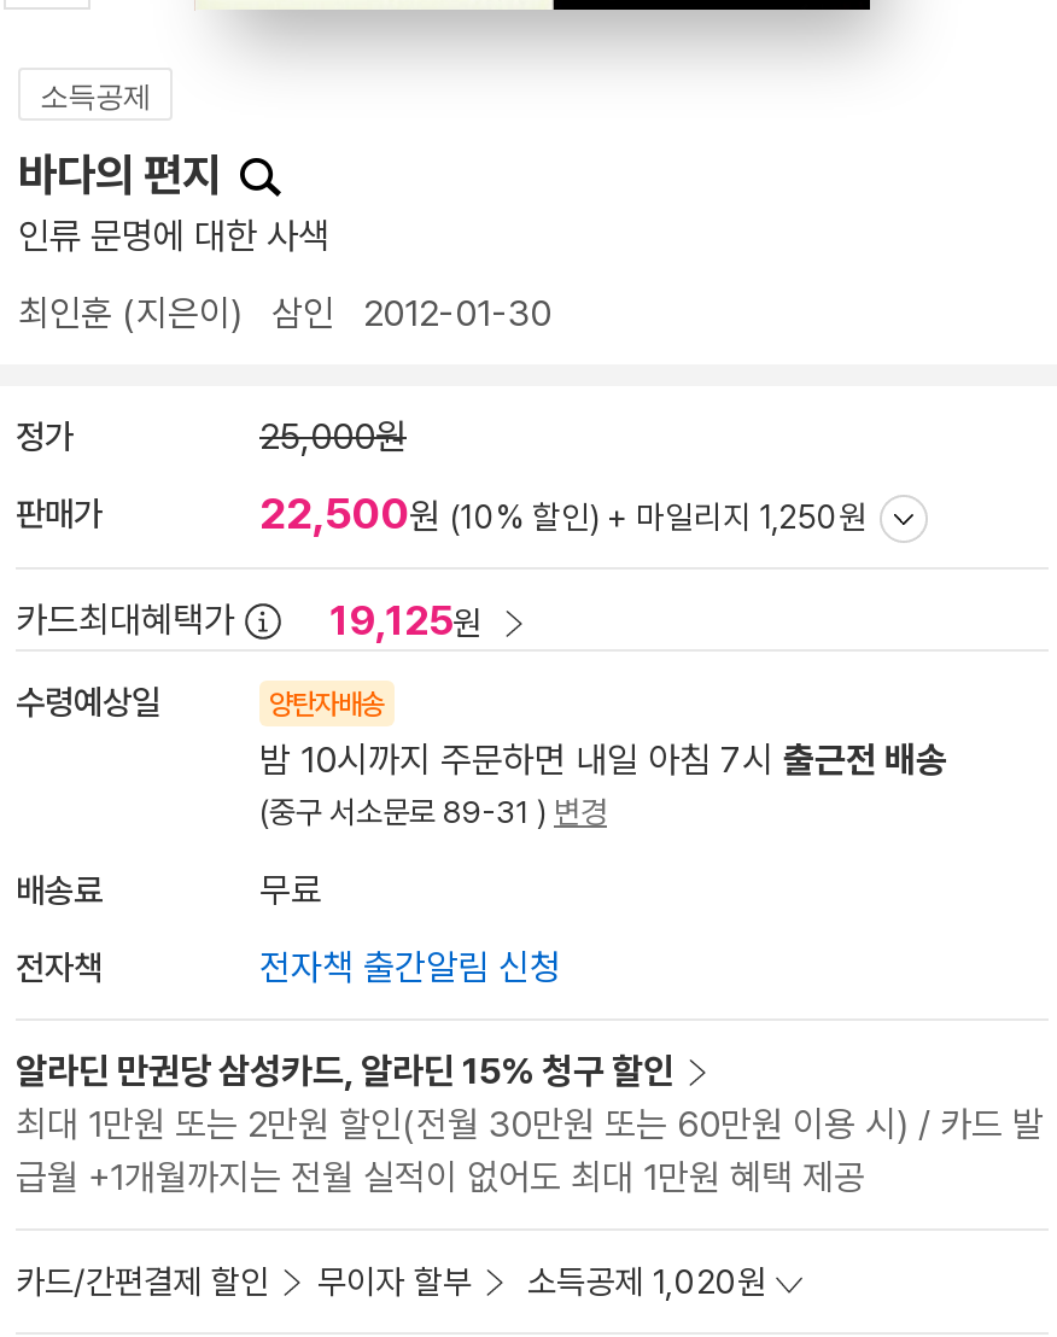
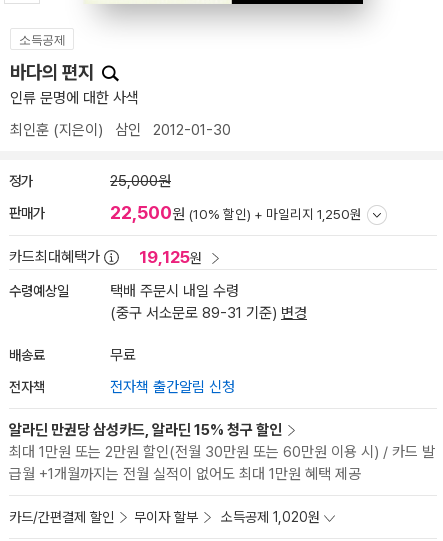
[259,688,947,830] 양탄자배송 | 밤 10시까지 주문하면 내일 아침 7시 출근전 배송 | (중구 서소문로 89-31 ) 변경 -> [110,282,307,322] 택배 주문시 내일 수령 | (중구 서소문로 89-31 기준) 변경

